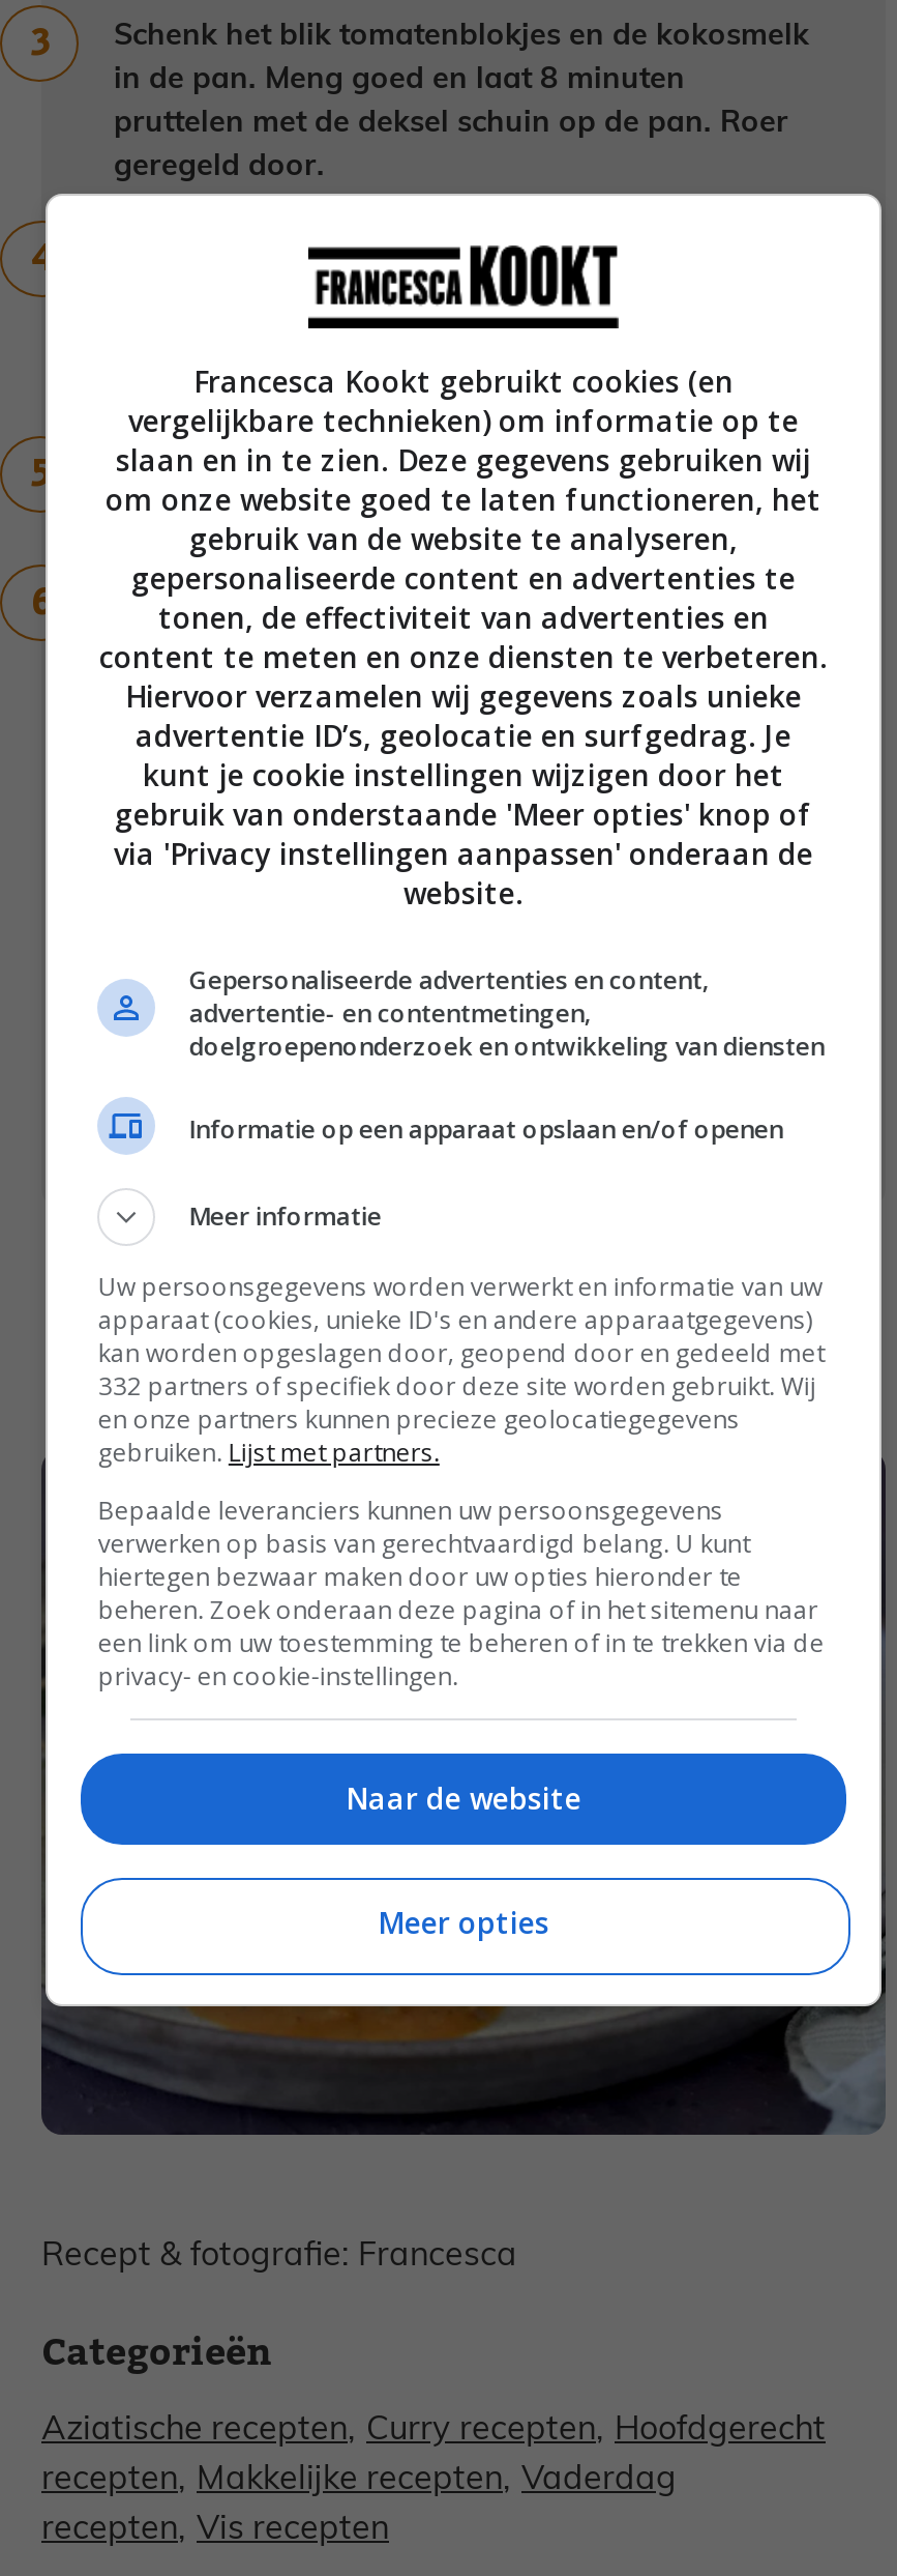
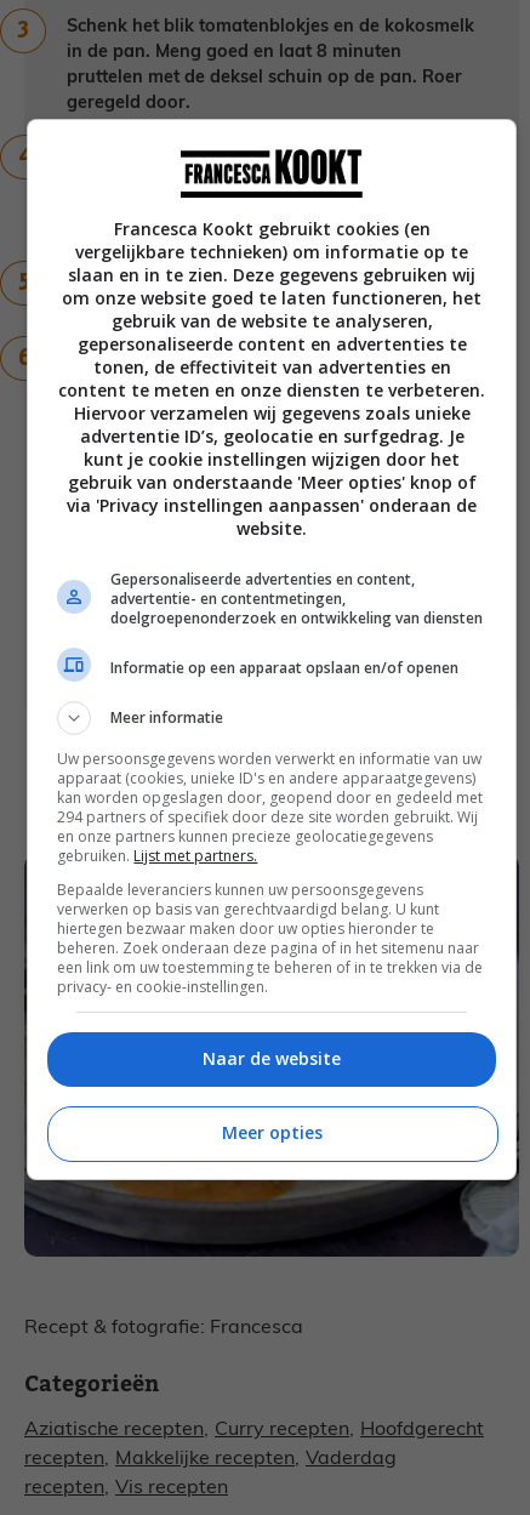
[98,1367,816,1402] 332 partners of specifiek door deze site worden gebruikt. Wij -> [57,807,478,827] 294 partners of specifiek door deze site worden gebruikt. Wij

